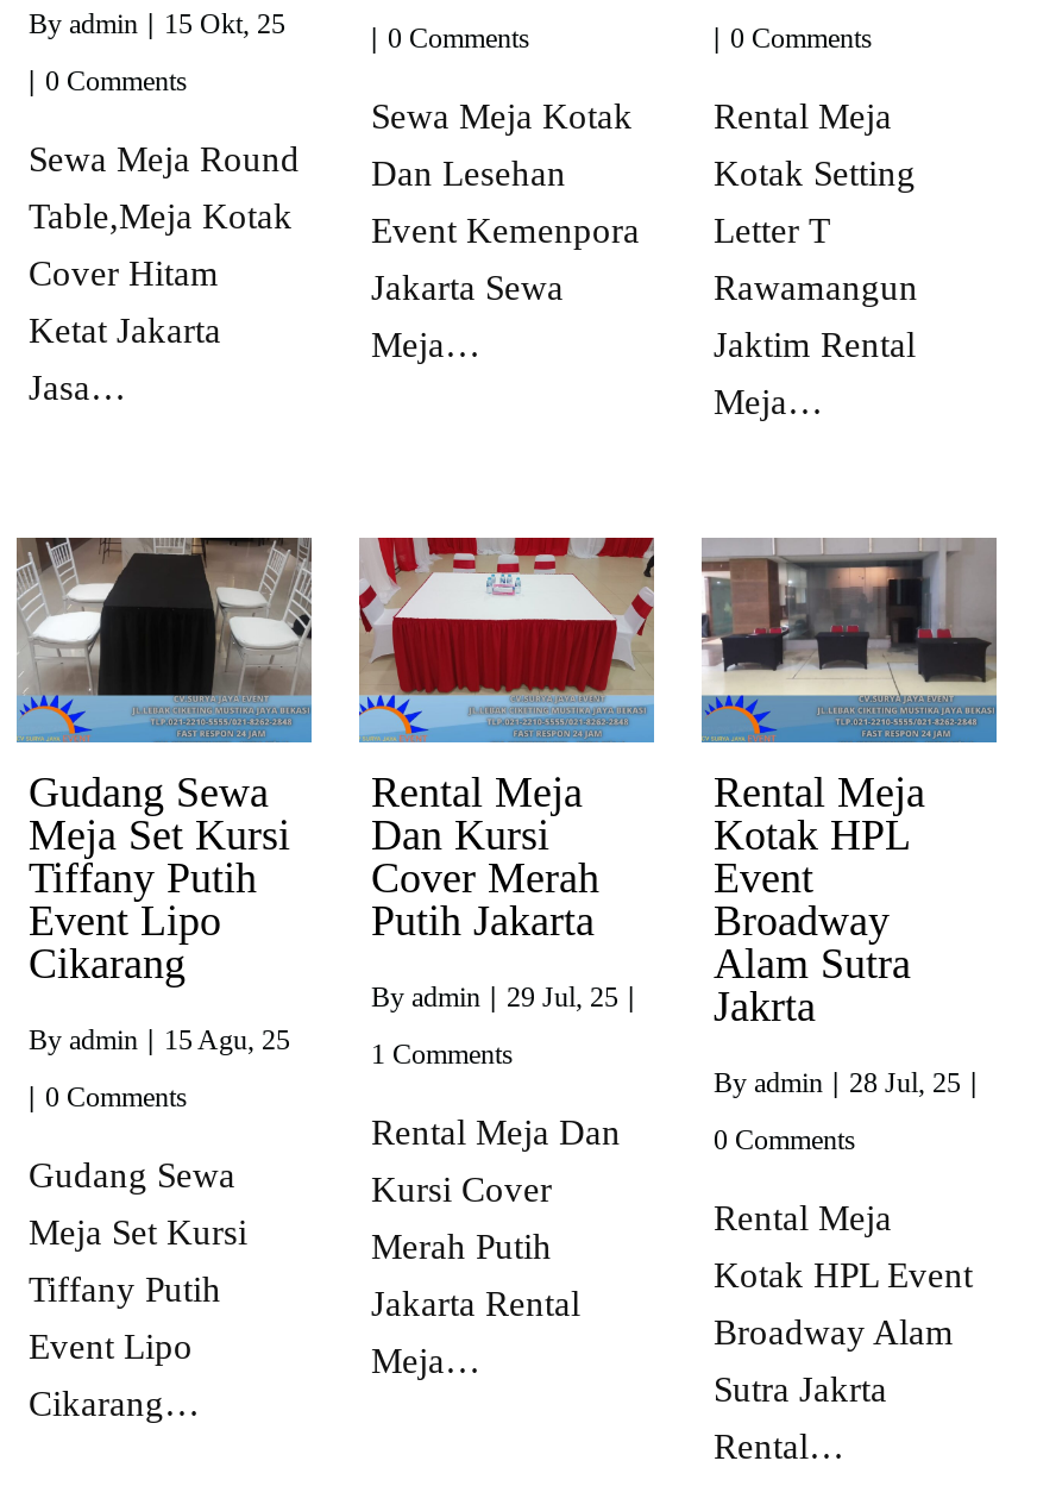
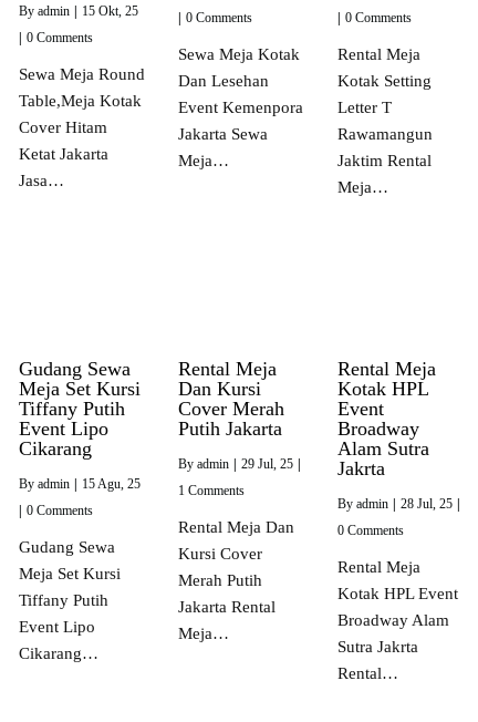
[14,535,314,745] [image] -> none
[357,535,656,745] [image] -> none
[699,535,999,745] [image] -> none

